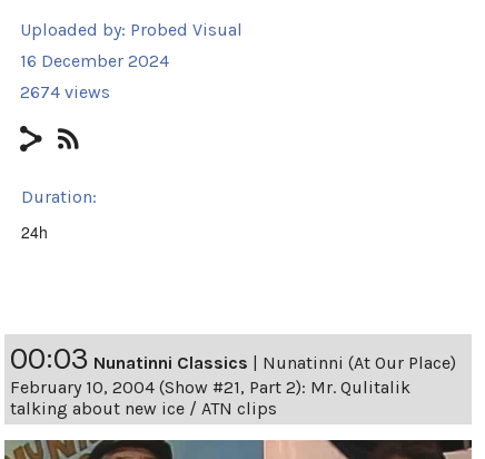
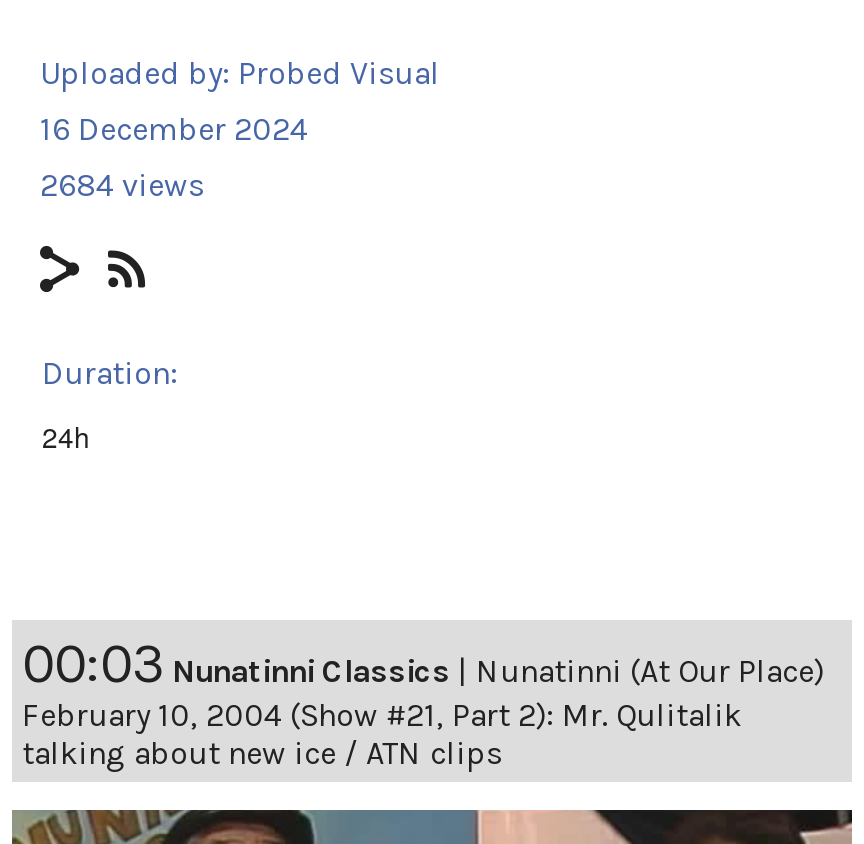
[20,81,110,102] 2674 views -> [40,166,204,204] 2684 views

